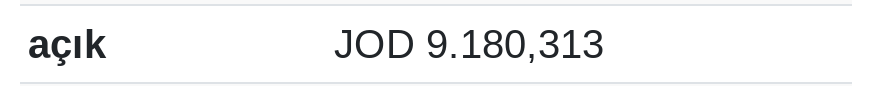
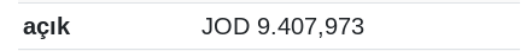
[334,22,604,66] JOD 9.180,313 -> [201,13,364,39] JOD 9.407,973

